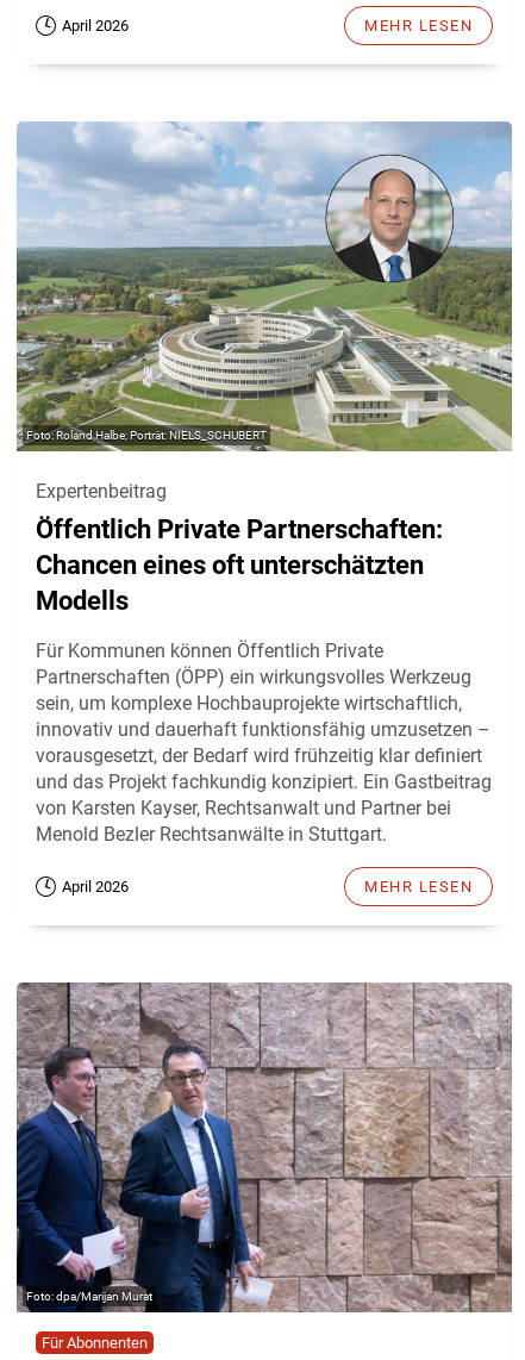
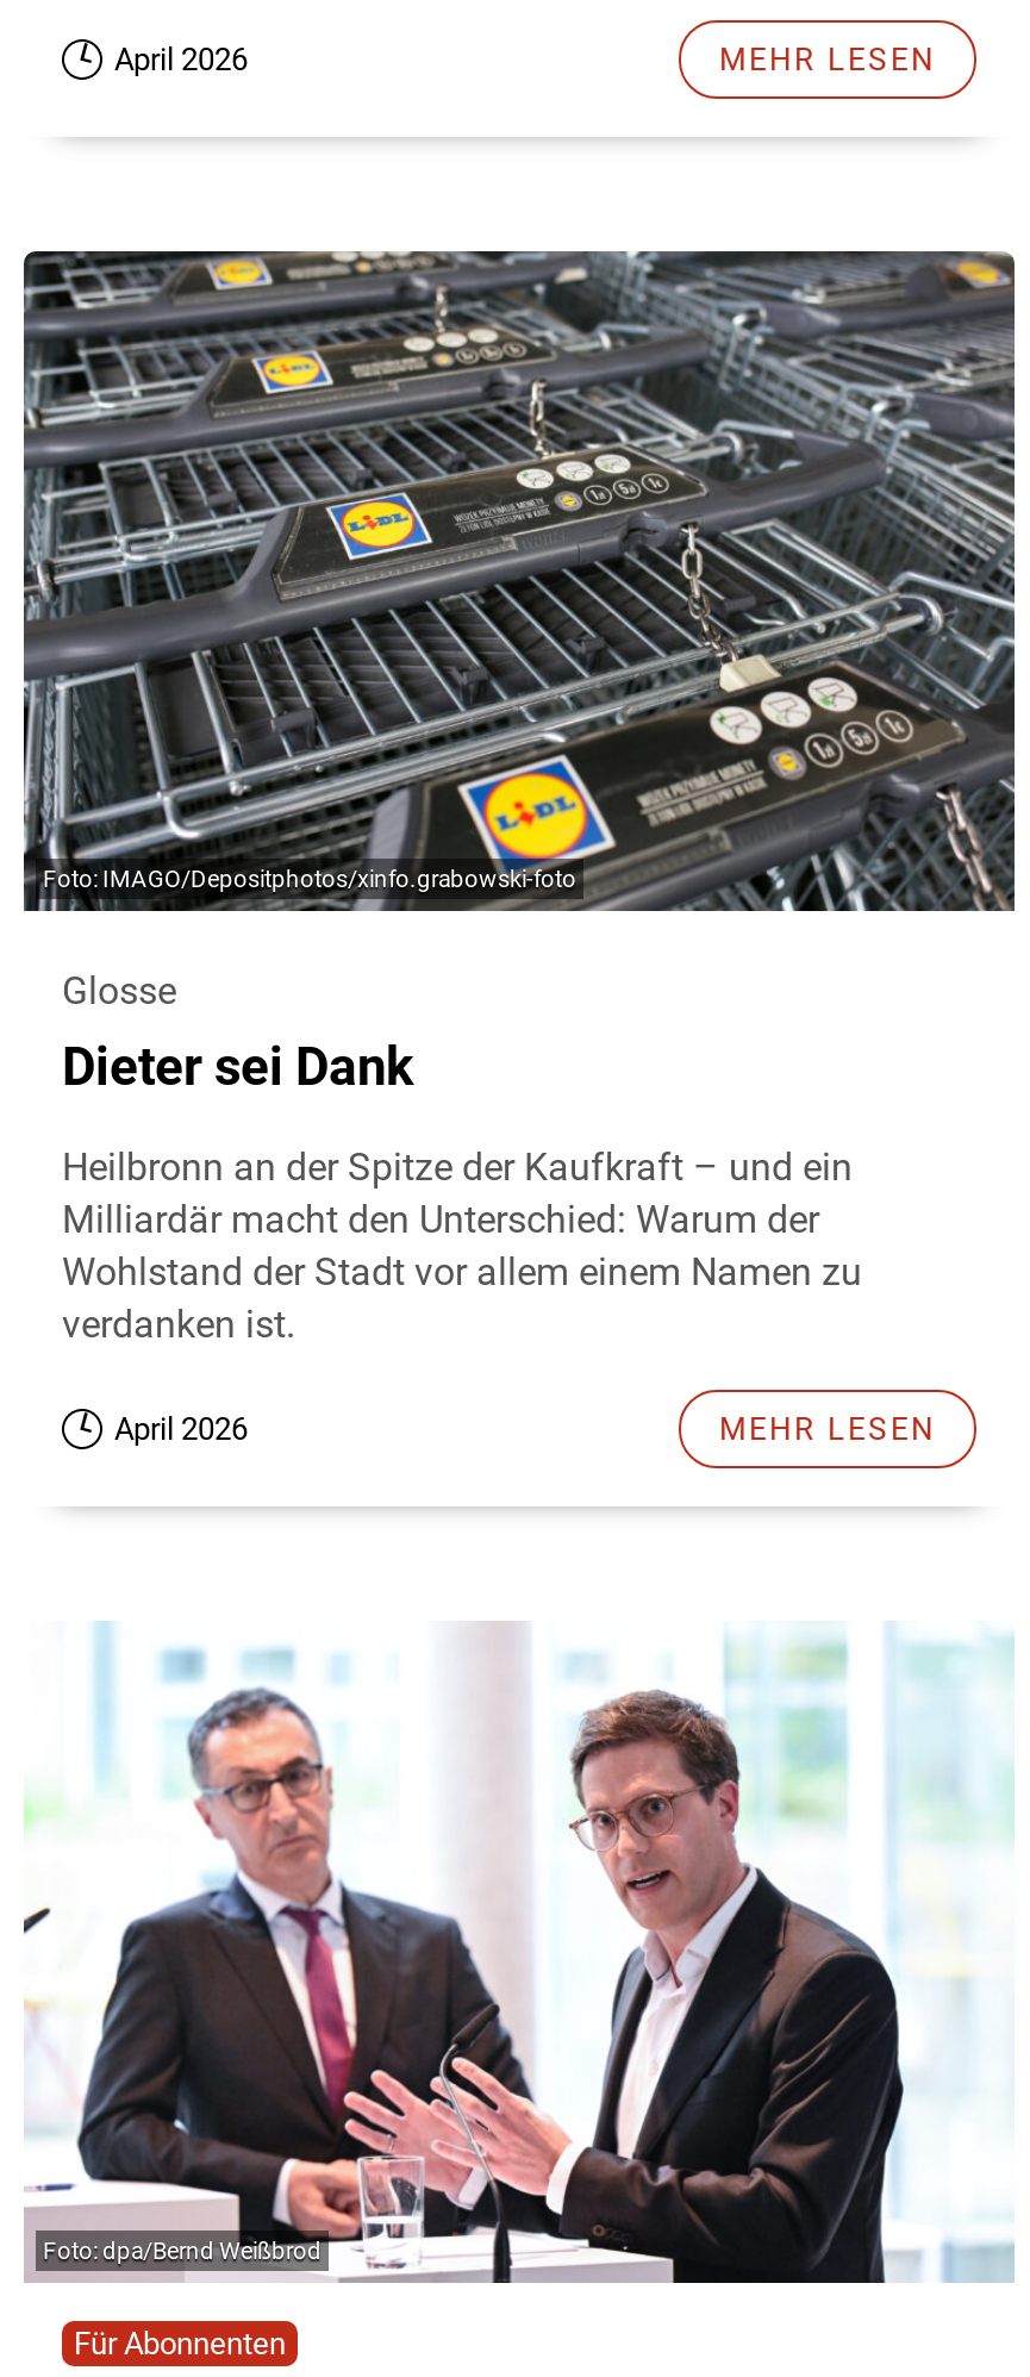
[17,121,512,453] [image] | Roland Halbe; Porträt: NIELS_SCHUBERT -> [21,249,1017,913] [image] | IMAGO/Depositphotos/xinfo.grabowski-foto
[36,480,443,616] Expertenbeitrag | Öffentlich Private Partnerschaften: | Chancen eines oft unterschätzten | Modells -> [62,968,414,1097] Glosse | Dieter sei Dank
[36,639,492,845] Für Kommunen können Öffentlich Private | Partnerschaften (ÖPP) ein wirkungsvolles Werkzeug | sein, um komplexe Hochbauprojekte wirtschaftlich, | innovativ und dauerhaft funktionsfähig umzusetzen – | vorausgesetzt, der Bedarf wird frühzeitig klar definiert | und das Projekt fachkundig konzipiert. Ein Gastbeitrag | von Karsten Kayser, Rechtsanwalt und Partner bei | Menold Bezler Rechtsanwälte in Stuttgart. -> [62,1144,862,1347] Heilbronn an der Spitze der Kaufkraft – und ein | Milliardär macht den Unterschied: Warum der | Wohlstand der Stadt vor allem einem Namen zu | verdanken ist.
[15,981,513,1314] [image] | dpa/Marijan Murat -> [24,1623,1015,2285] [image] | dpa/Bernd Weißbrod

